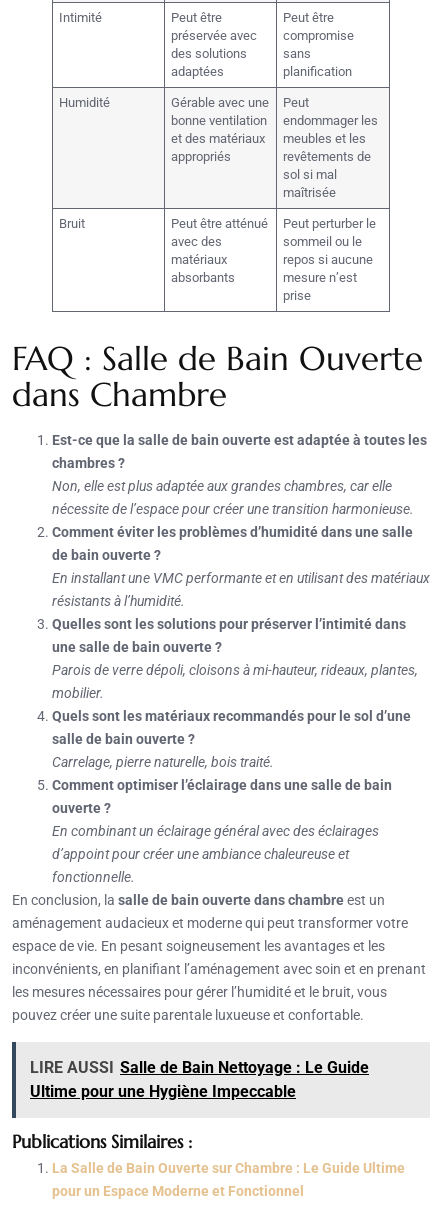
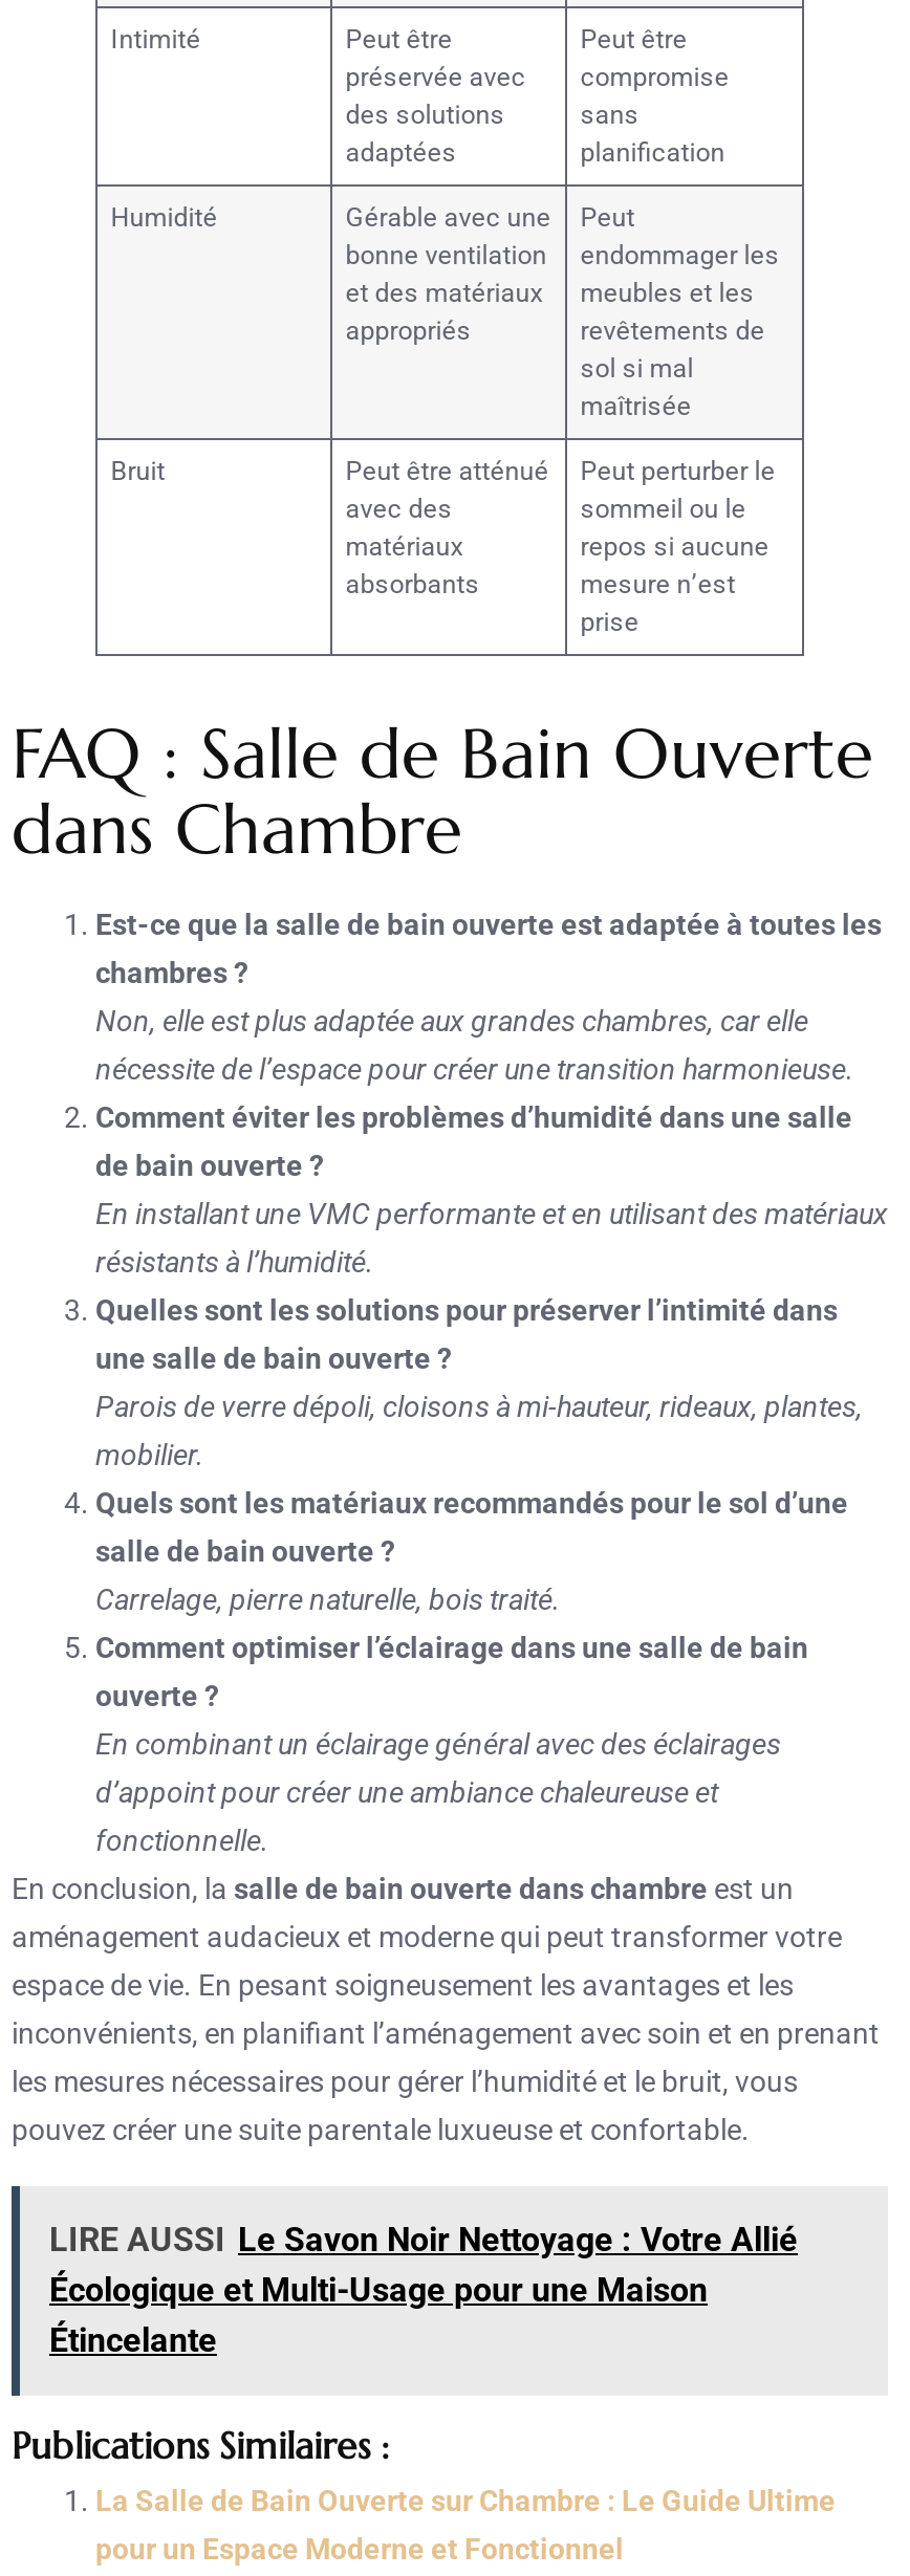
[30,1058,369,1101] LIRE AUSSI Salle de Bain Nettoyage : Le Guide | Ultime pour une Hygiène Impeccable -> [49,2220,798,2360] LIRE AUSSI Le Savon Noir Nettoyage : Votre Allié | Écologique et Multi-Usage pour une Maison | Étincelante

